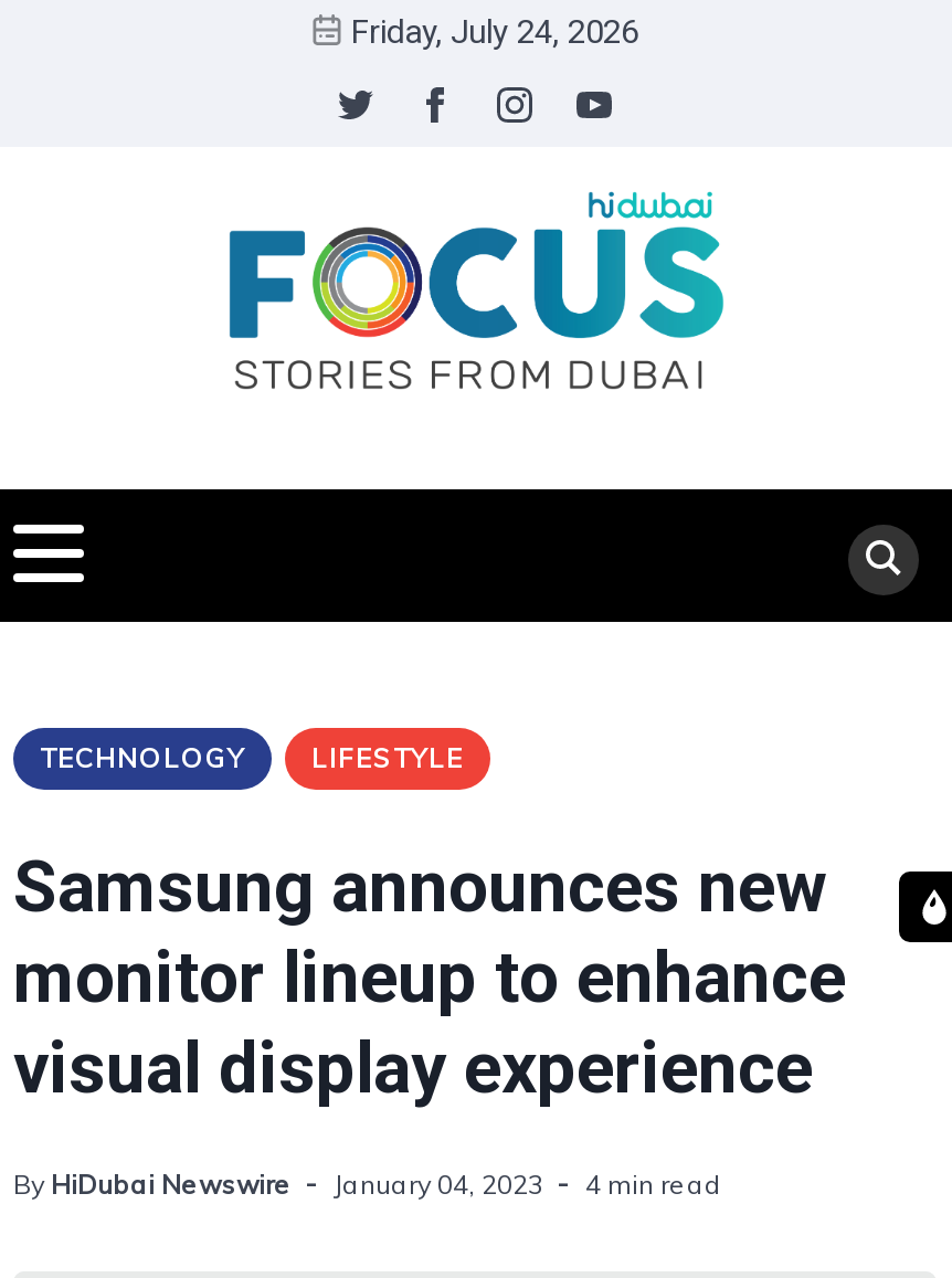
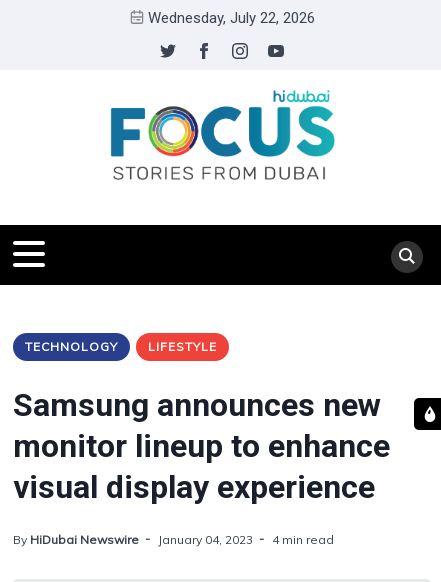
[351,12,638,52] Friday, July 24, 2026 -> [147,9,314,27] Wednesday, July 22, 2026

